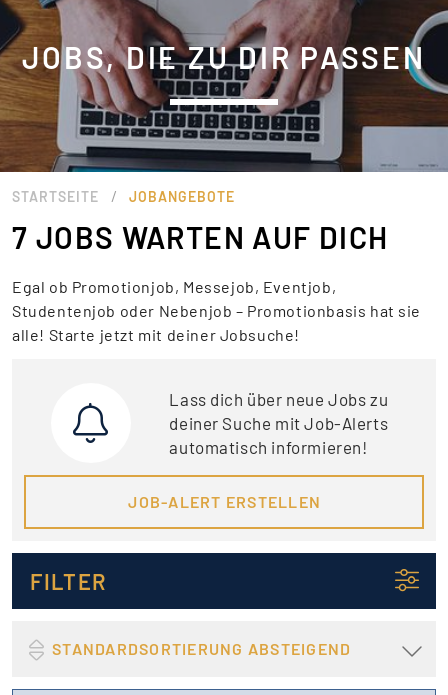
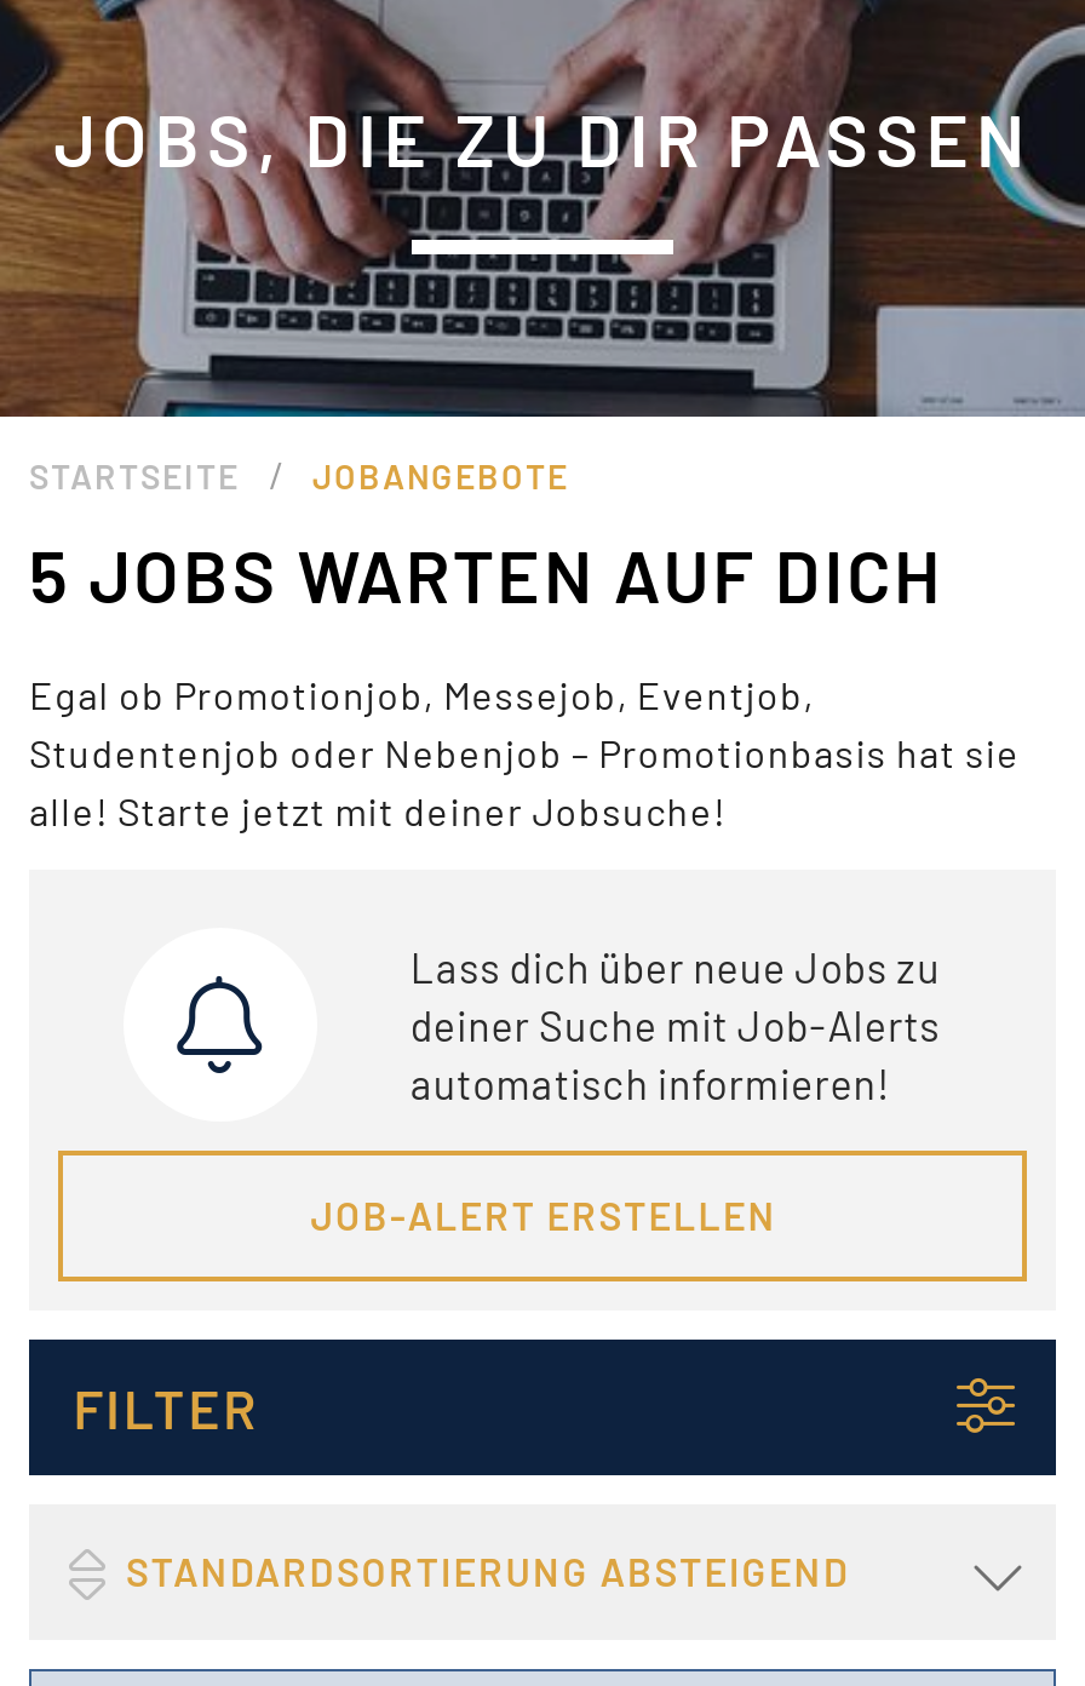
[12,219,388,255] 7 JOBS WARTEN AUF DICH -> [29,531,943,618] 5 JOBS WARTEN AUF DICH

